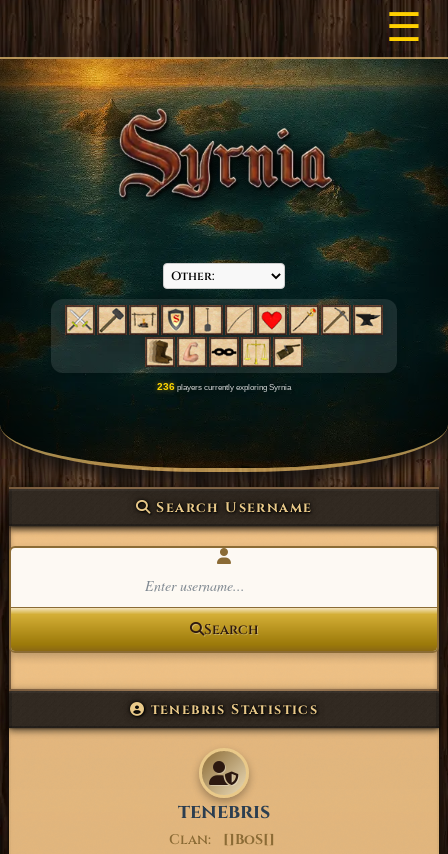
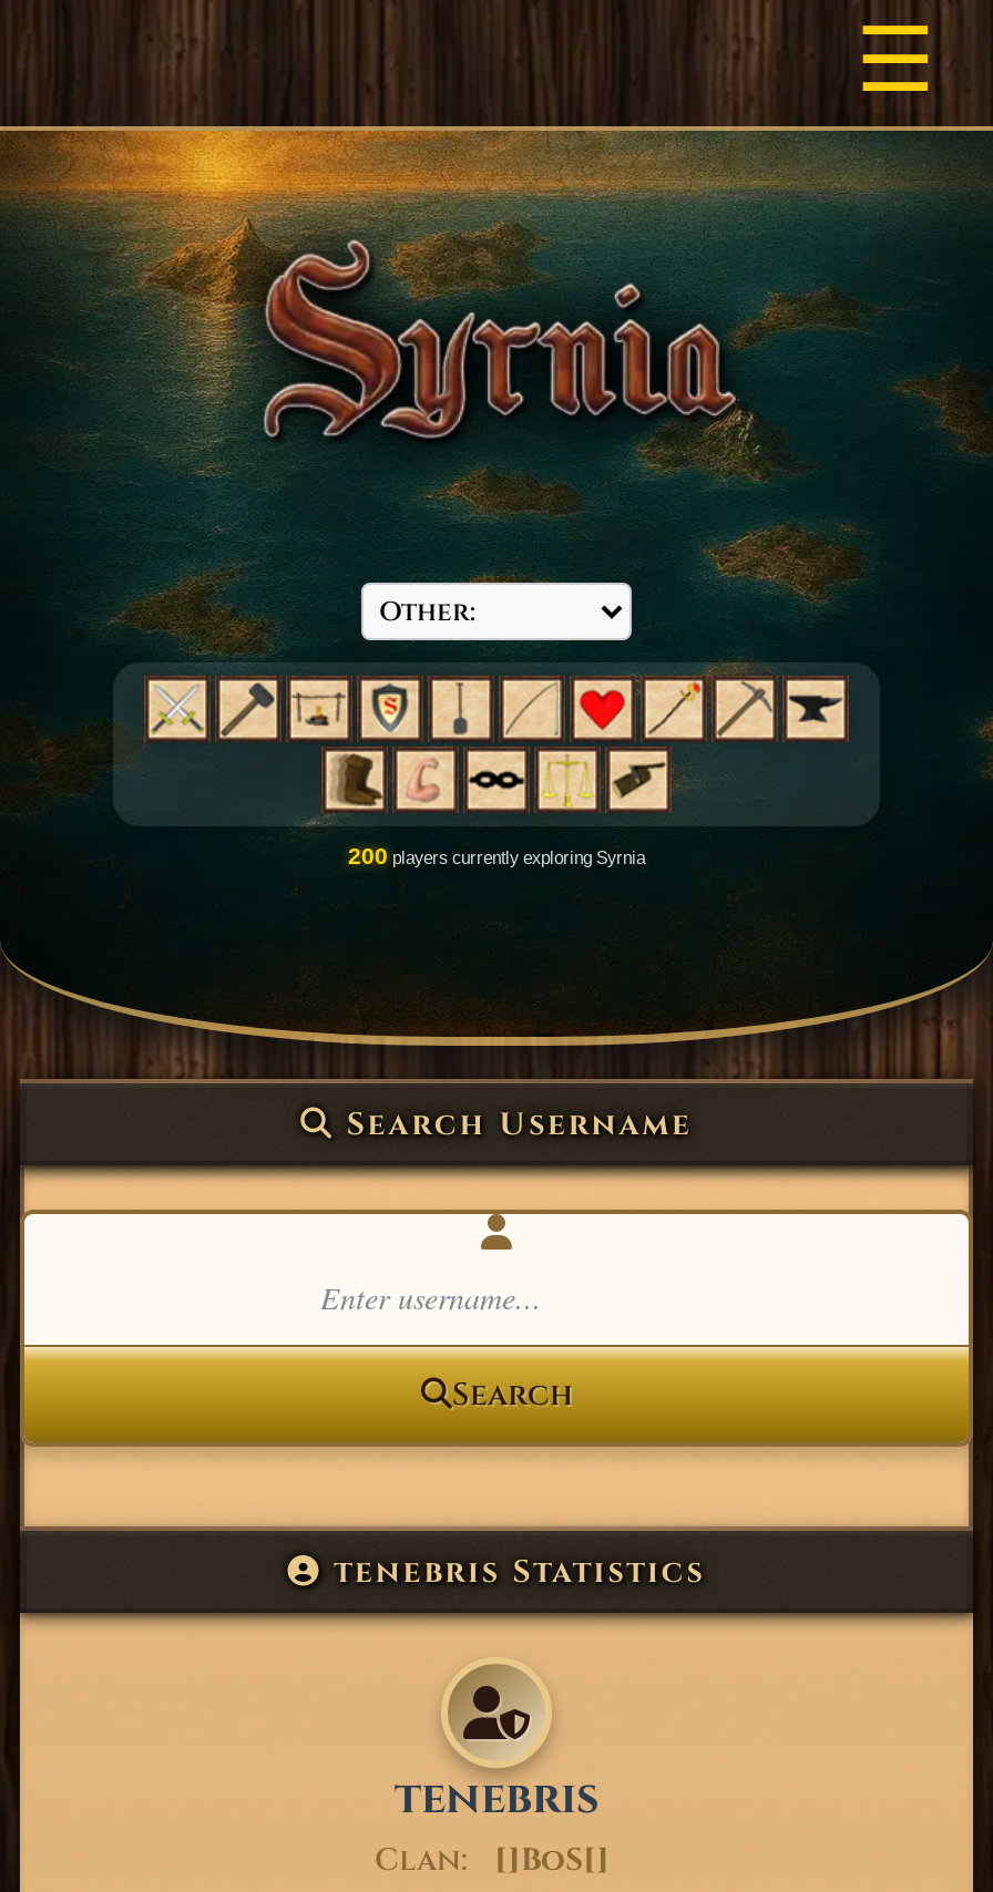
[157,381,291,392] 236 players currently exploring Syrnia -> [348,844,645,868] 200 players currently exploring Syrnia

